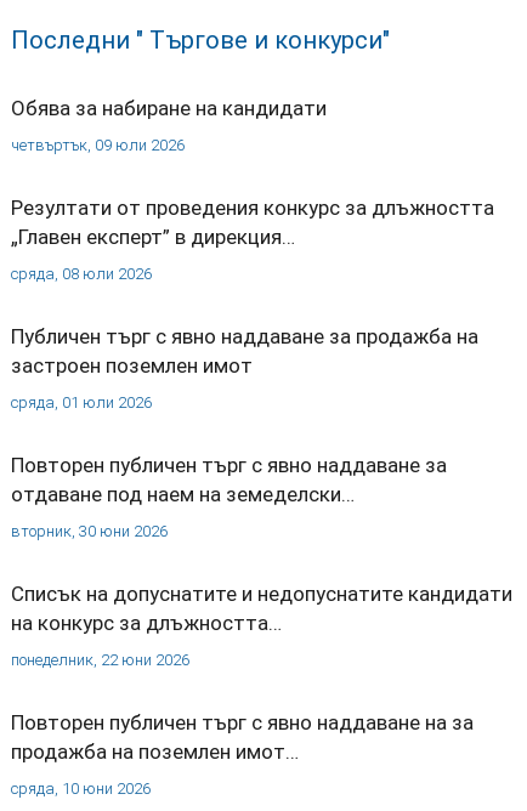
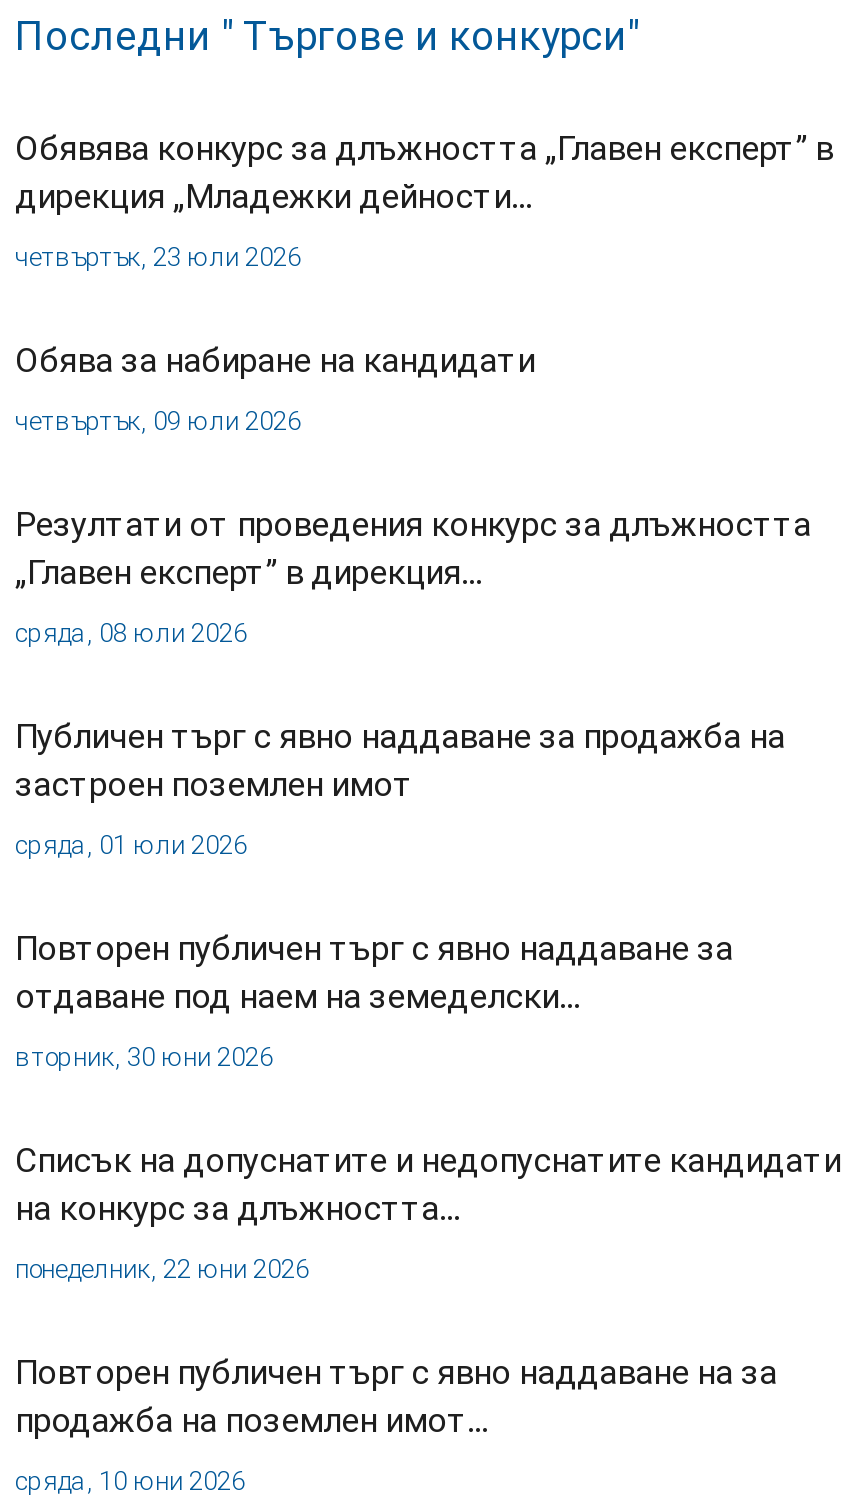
none -> [15,127,833,271] Обявява конкурс за длъжността „Главен експерт” в | дирекция „Младежки дейности… | четвъртък, 23 юли 2026

